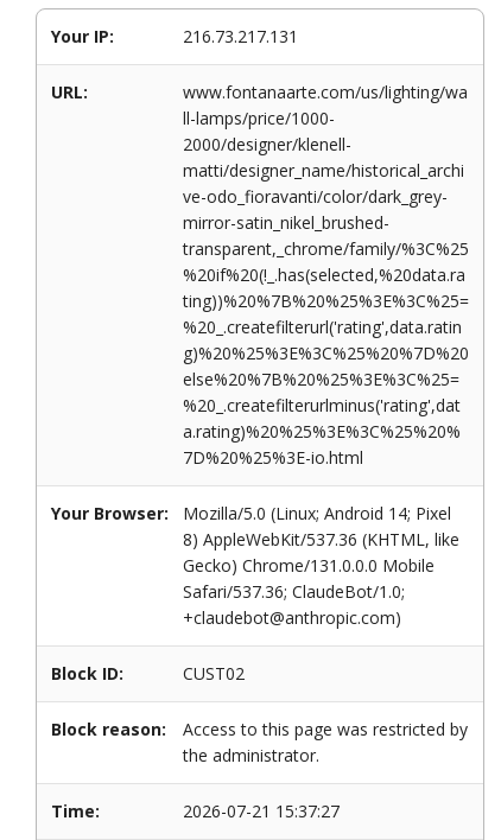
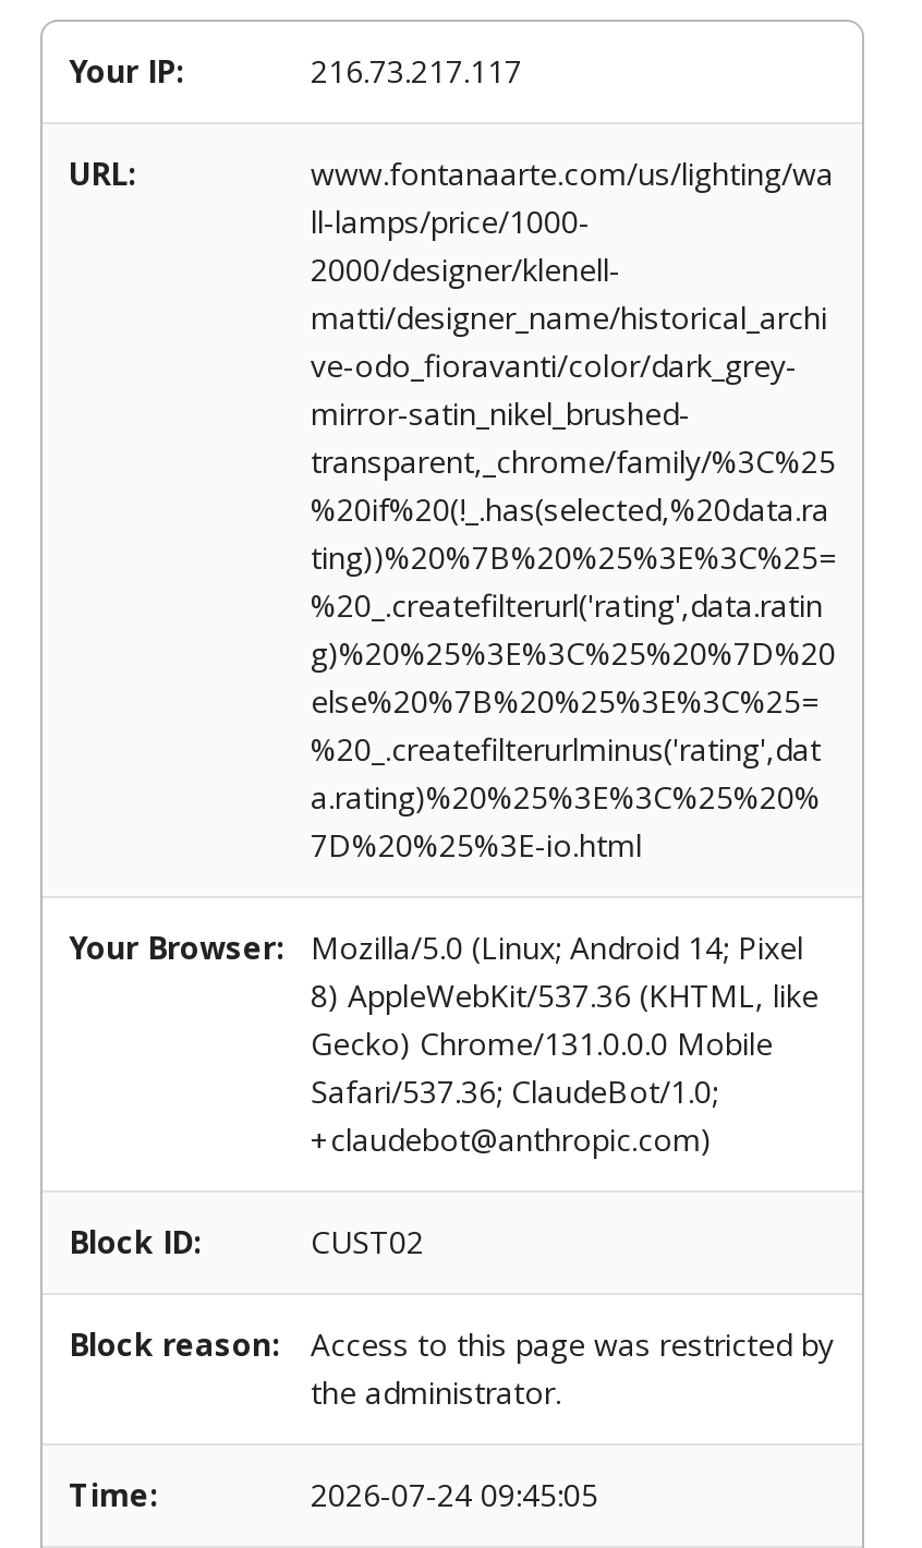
[183,25,298,47] 216.73.217.131 -> [311,50,522,92] 216.73.217.117
[183,800,340,822] 2026-07-21 15:37:27 -> [311,1474,598,1515] 2026-07-24 09:45:05

